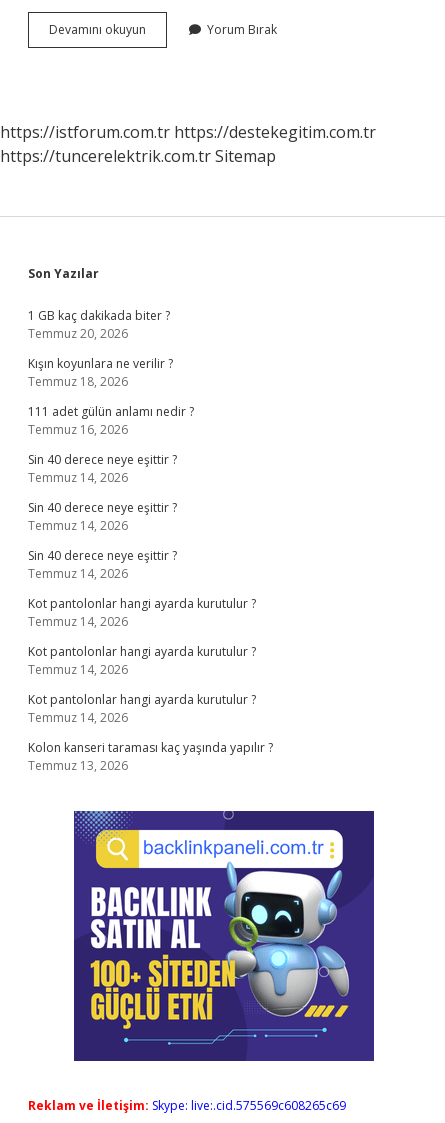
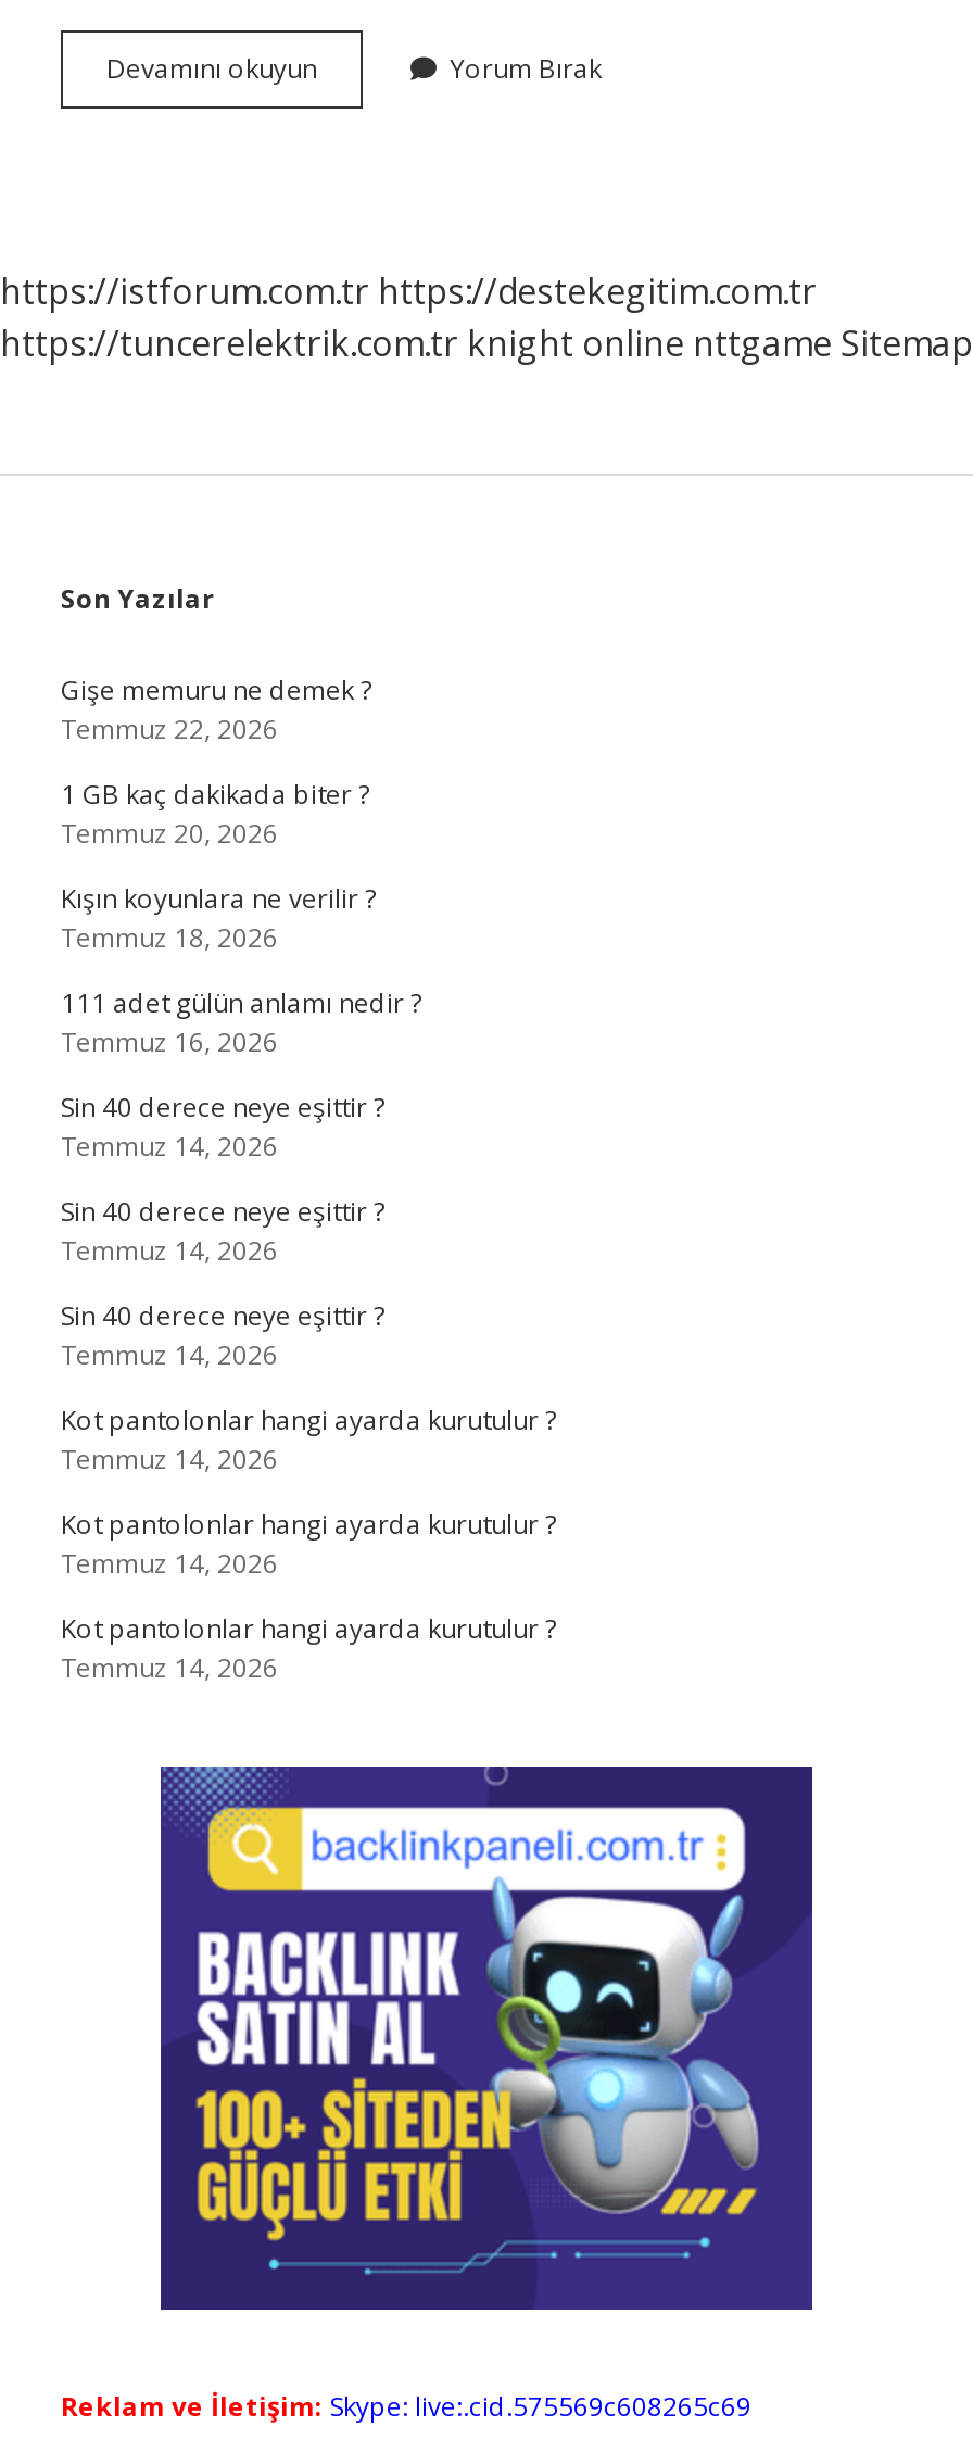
[0,145,276,167] https://tuncerelektrik.com.tr Sitemap -> [0,319,973,367] https://tuncerelektrik.com.tr knight online nttgame Sitemap
none -> [61,671,371,747] Gişe memuru ne demek ? | Temmuz 22, 2026
moved [28,307,256,726] -> [61,776,556,1686]: 1 GB kaç dakikada biter ? | Temmuz 20, 2026 | Kışın koyunlara ne verilir ? | ... | Kot pantolonlar hangi ayarda kurutulur ? | Temmuz 14, 2026
[28,739,273,774] Kolon kanseri taraması kaç yaşında yapılır ? | Temmuz 13, 2026 -> none

